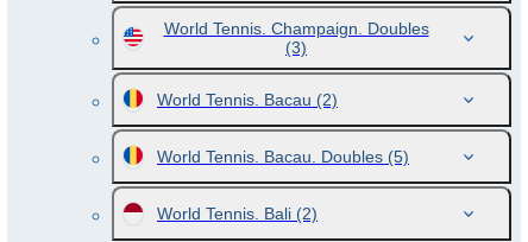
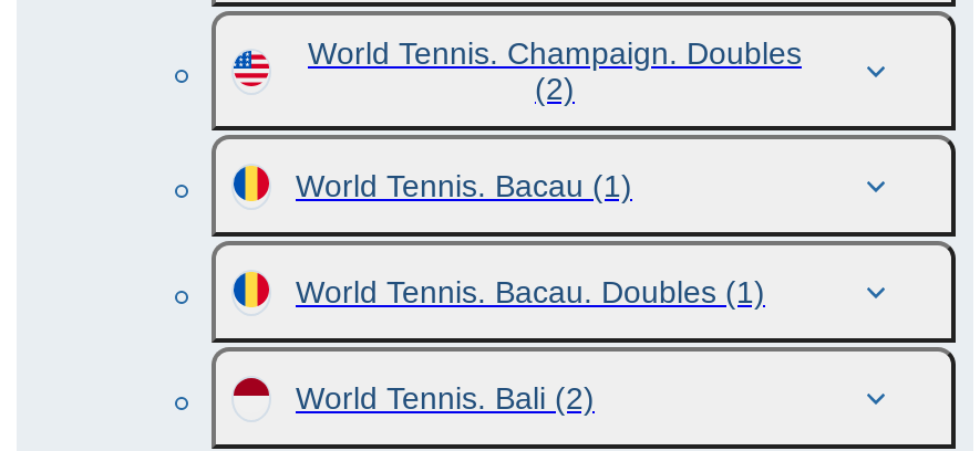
[285,38,307,57] (3) -> [535,71,575,106] (2)
[157,90,338,109] World Tennis. Bacau (2) -> [296,168,632,203] World Tennis. Bacau (1)
[157,147,409,166] World Tennis. Bacau. Doubles (5) -> [296,274,765,310] World Tennis. Bacau. Doubles (1)

